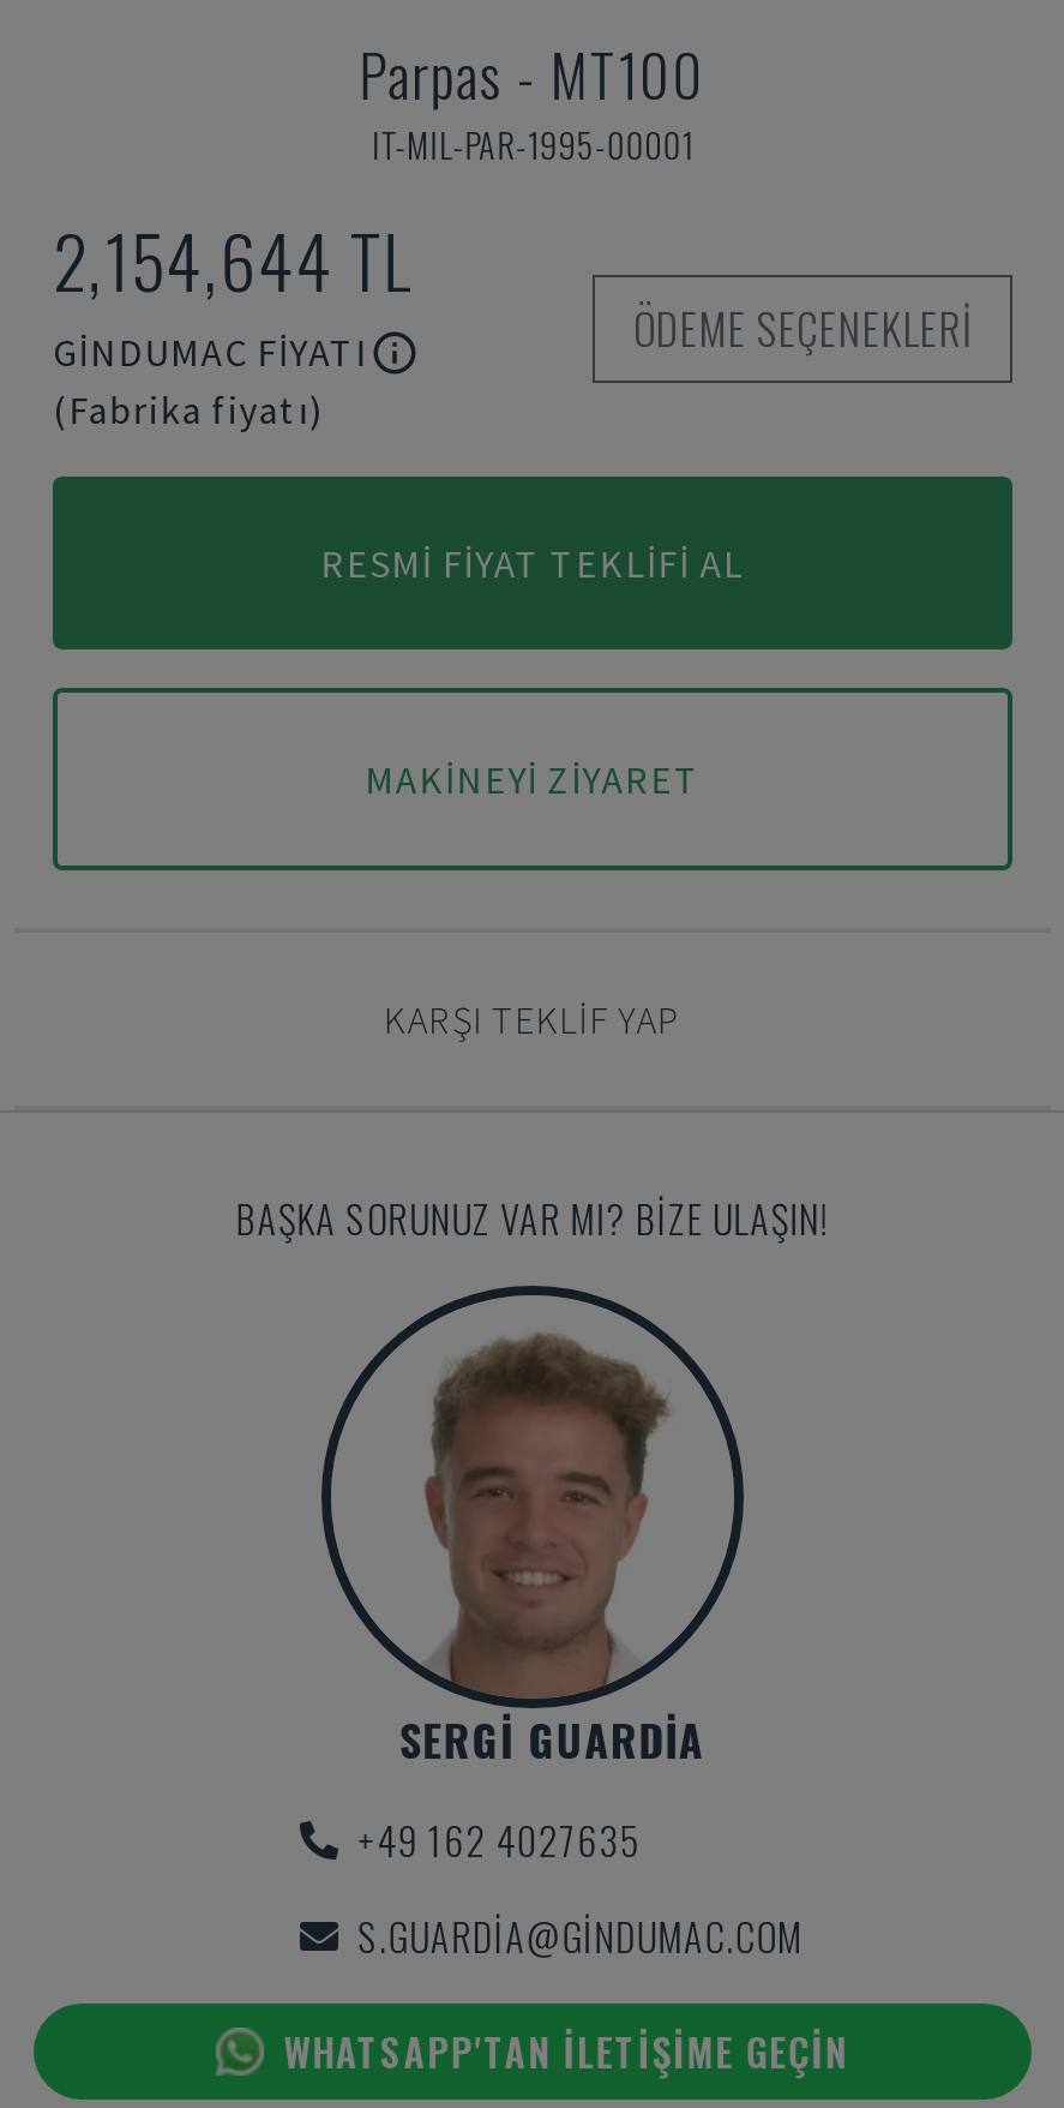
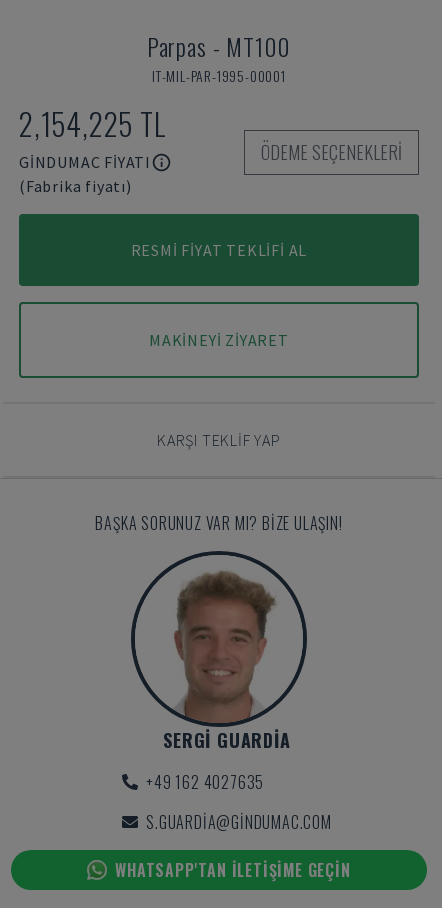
[53,205,414,313] 2,154,644 TL -> [19,101,167,146] 2,154,225 TL

